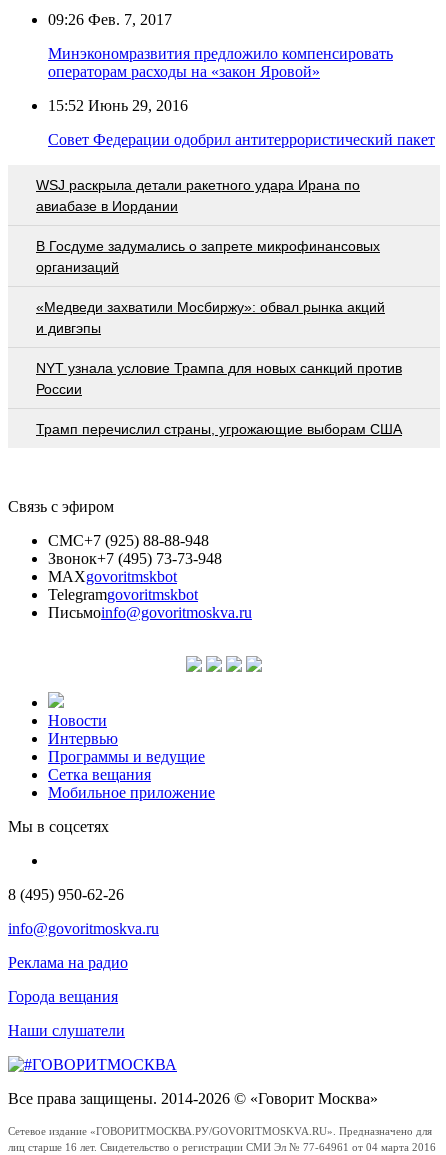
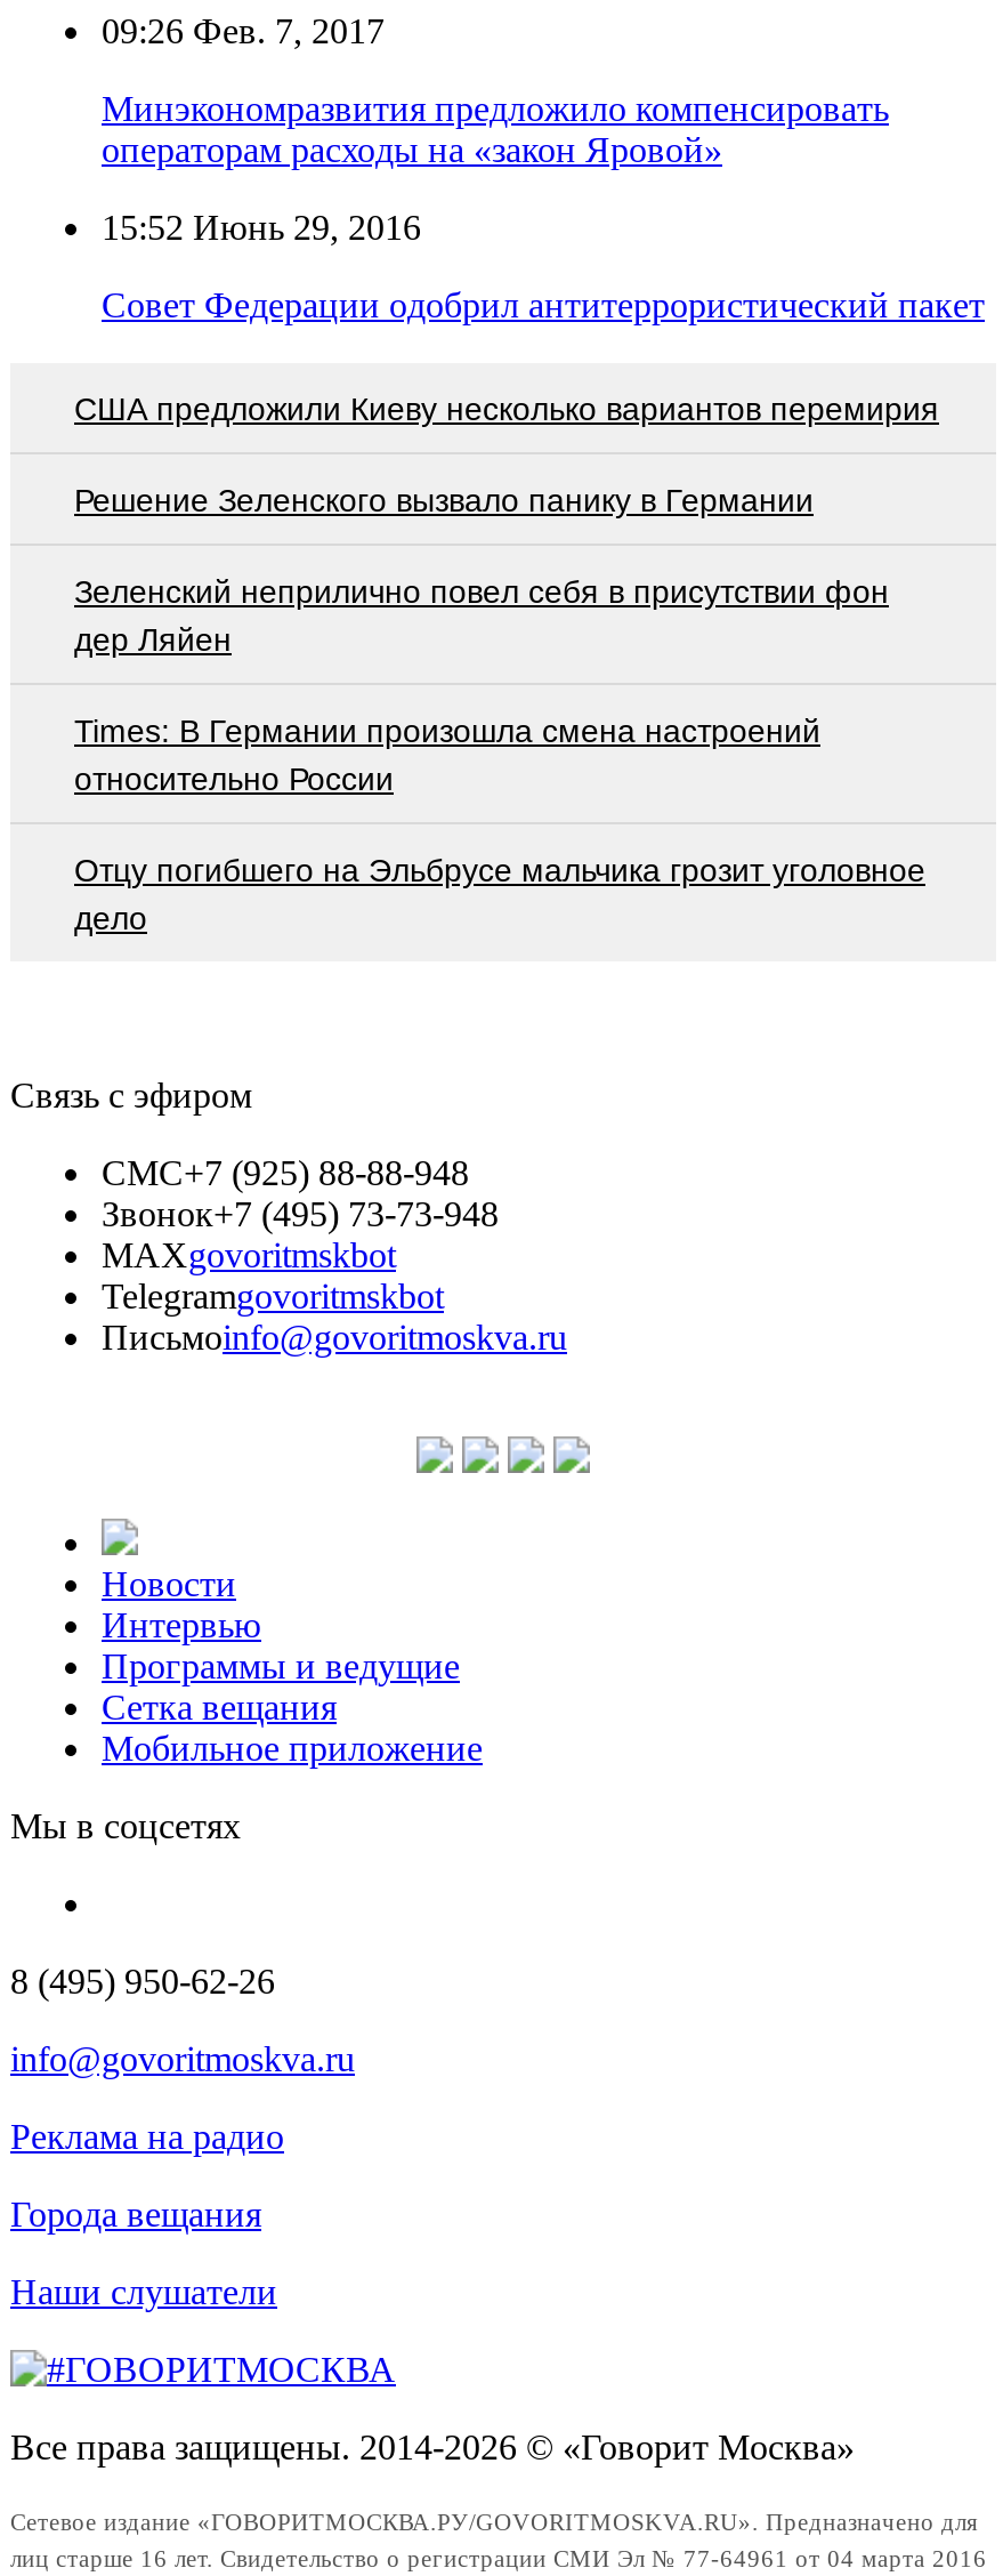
[36,177,360,214] WSJ раскрыла детали ракетного удара Ирана по | авиабазе в Иордании -> [74,390,939,426] США предложили Киеву несколько вариантов перемирия
[36,238,380,275] В Госдуме задумались о запрете микрофинансовых | организаций -> [74,481,814,517] Решение Зеленского вызвало панику в Германии
[36,299,385,336] «Медведи захватили Мосбиржу»: обвал рынка акций | и дивгэпы -> [74,572,889,657] Зеленский неприлично повел cебя в присутствии фон | дер Ляйен
[36,360,402,397] NYT узнала условие Трампа для новых санкций против | России -> [74,712,820,796] Times: В Германии произошла смена настроений | относительно России
[36,421,402,437] Трамп перечислил страны, угрожающие выборам США -> [74,851,925,935] Отцу погибшего на Эльбрусе мальчика грозит уголовное | дело

